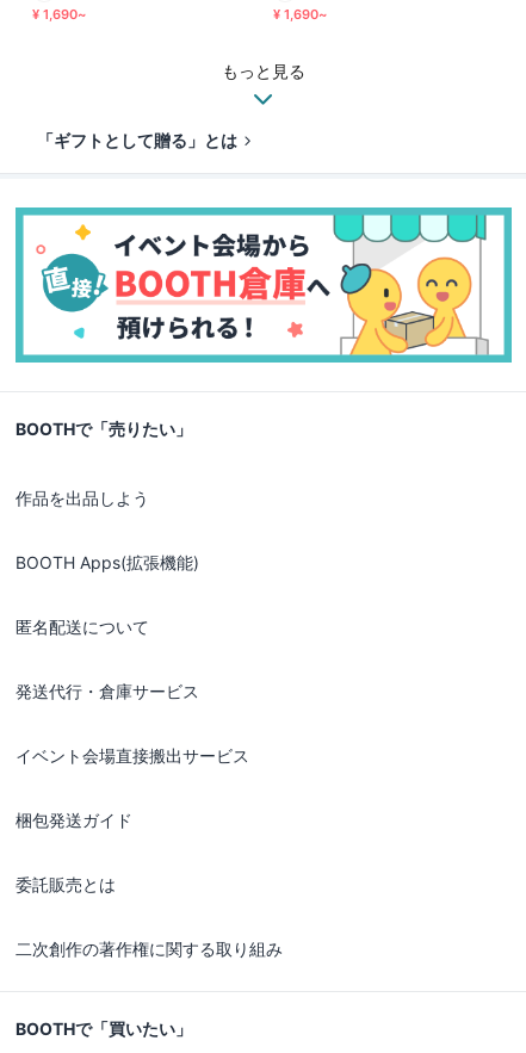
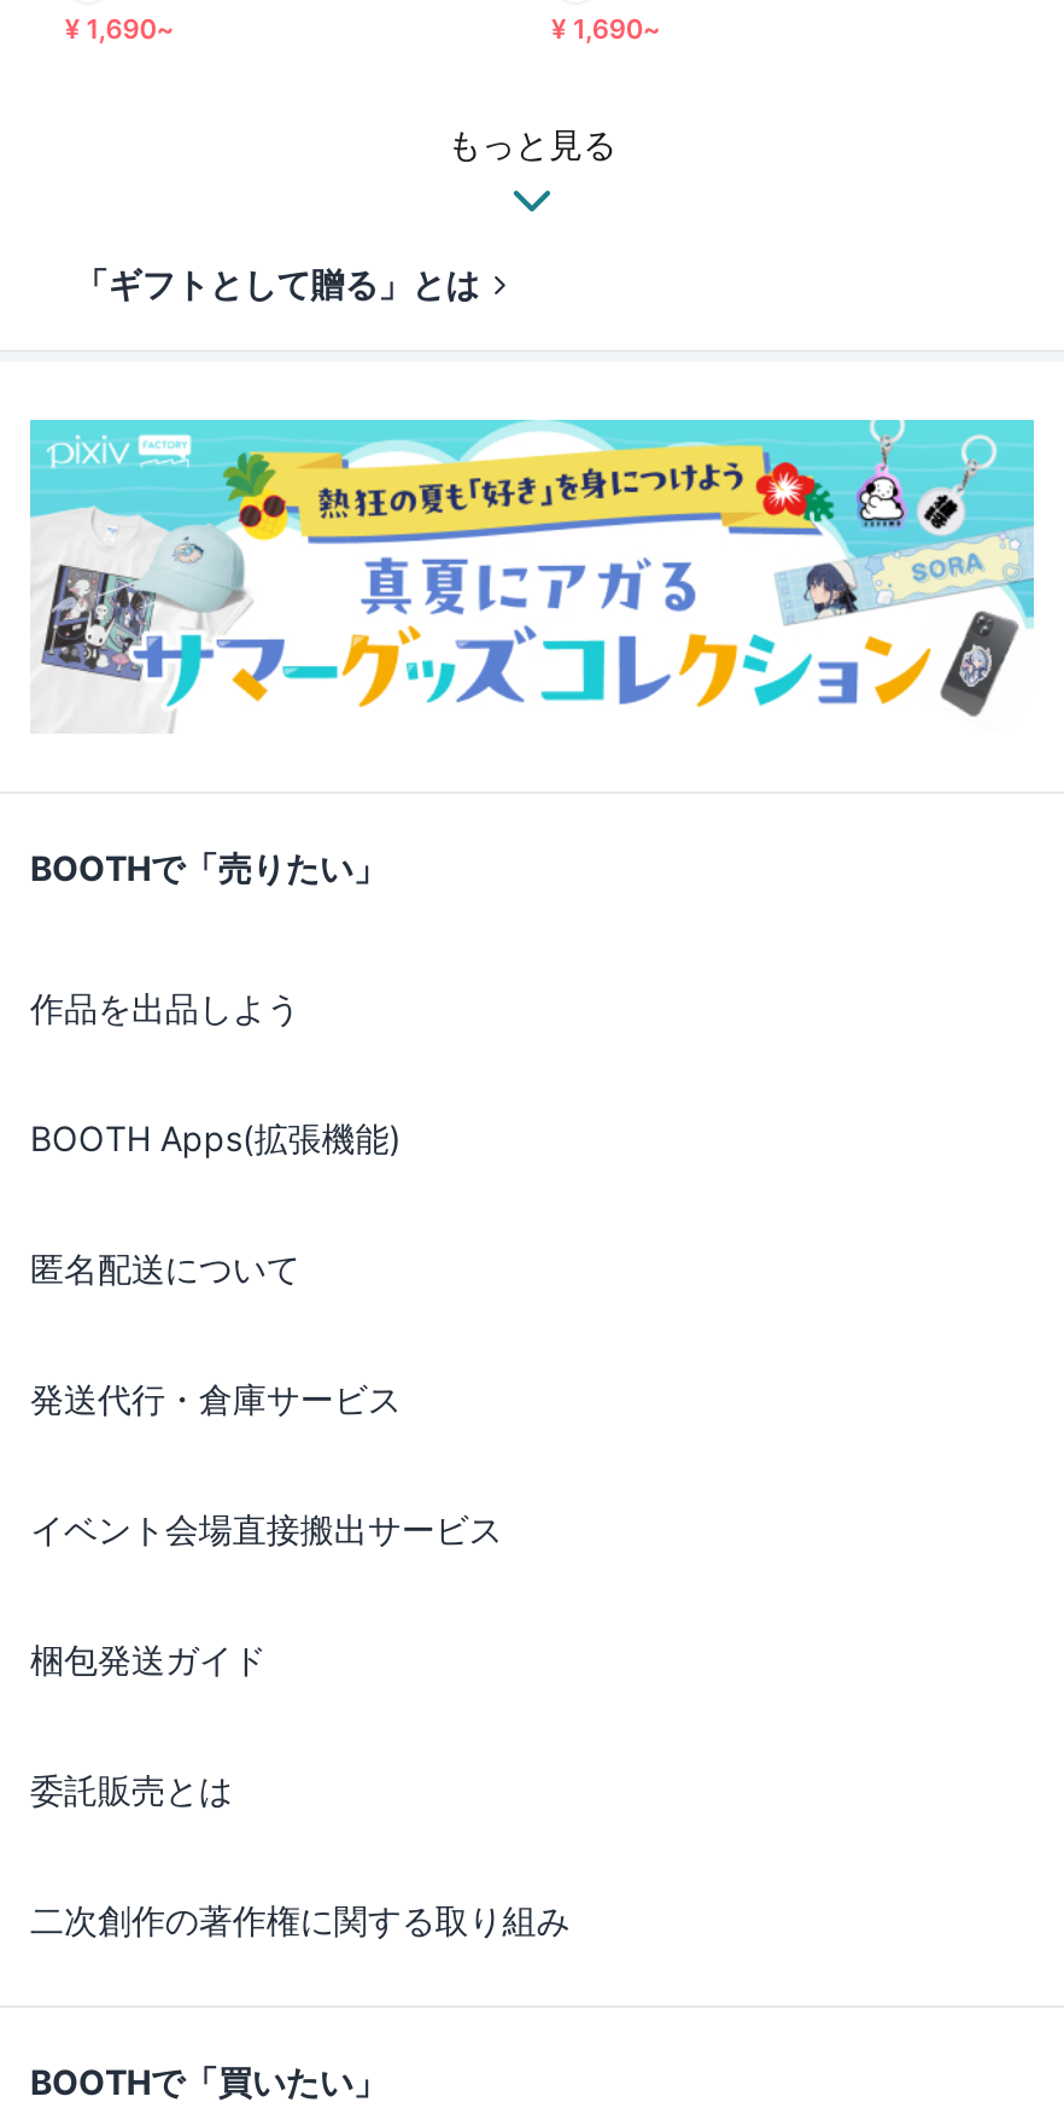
[14,207,513,364] [image] -> [30,417,1036,734] [image]

